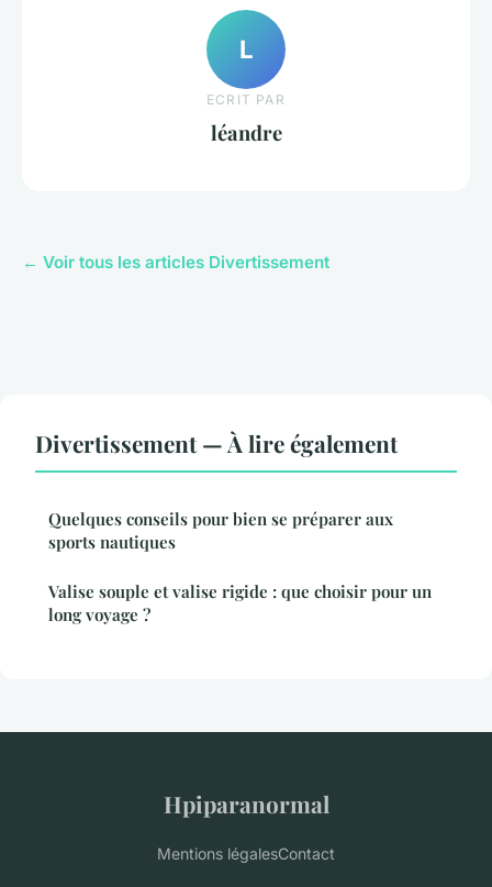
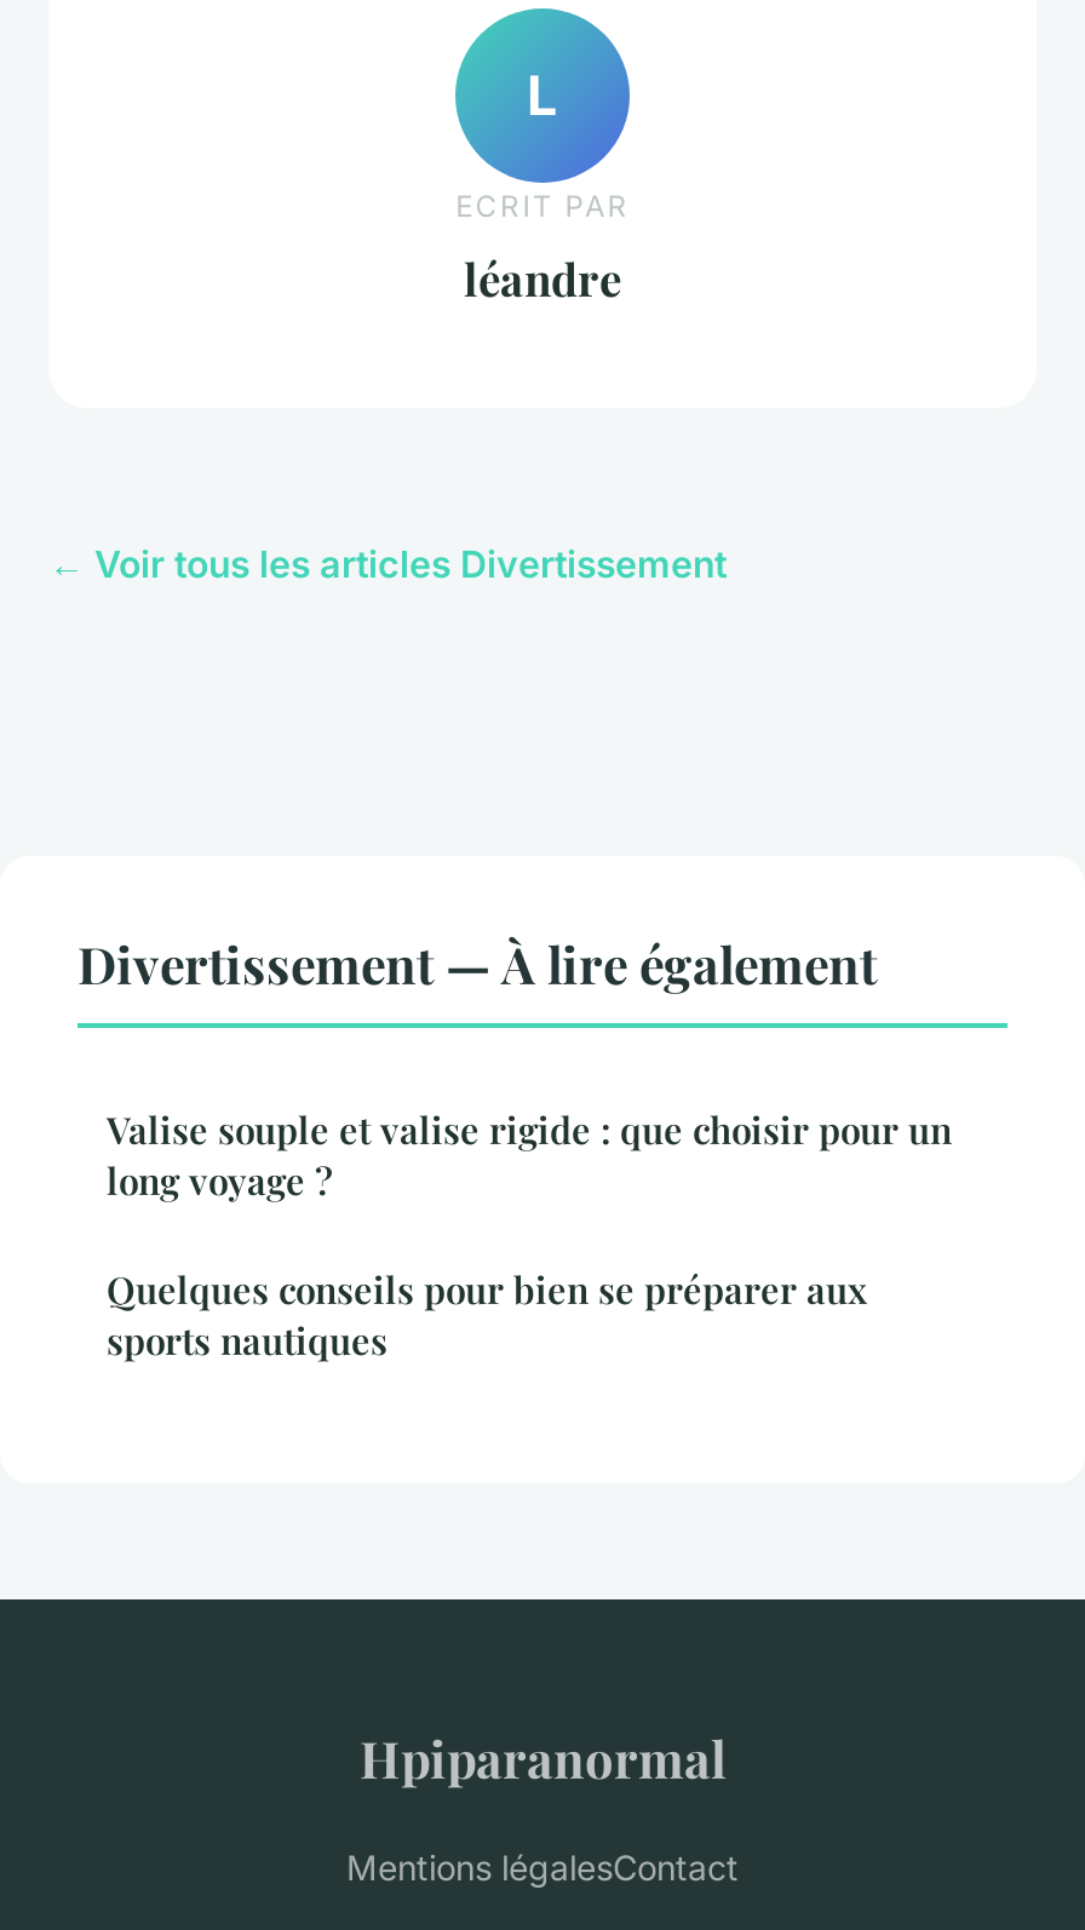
moved [48,508,393,553] -> [107,1266,867,1365]: Quelques conseils pour bien se préparer aux | sports nautiques
moved [48,581,432,626] -> [107,1106,952,1205]: Valise souple et valise rigide : que choisir pour un | long voyage ?

